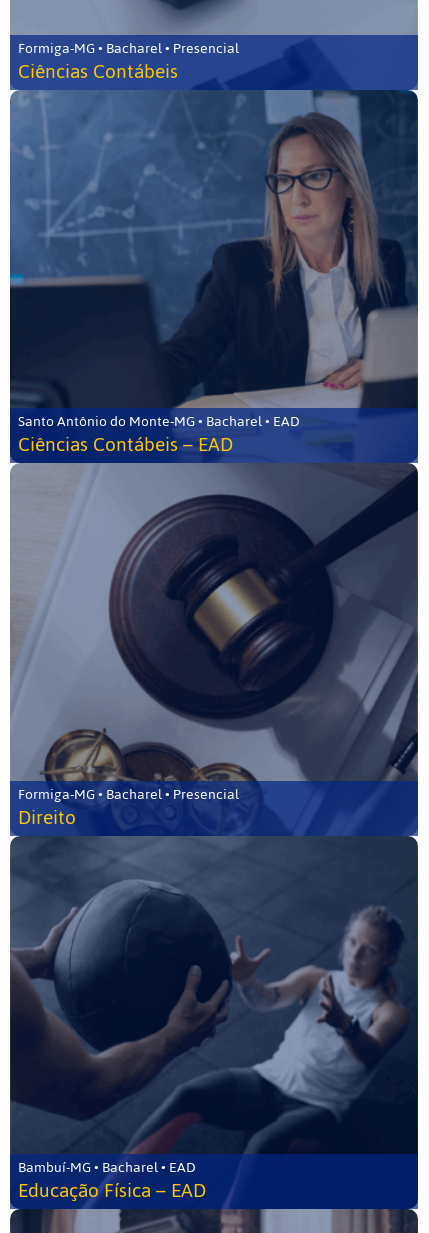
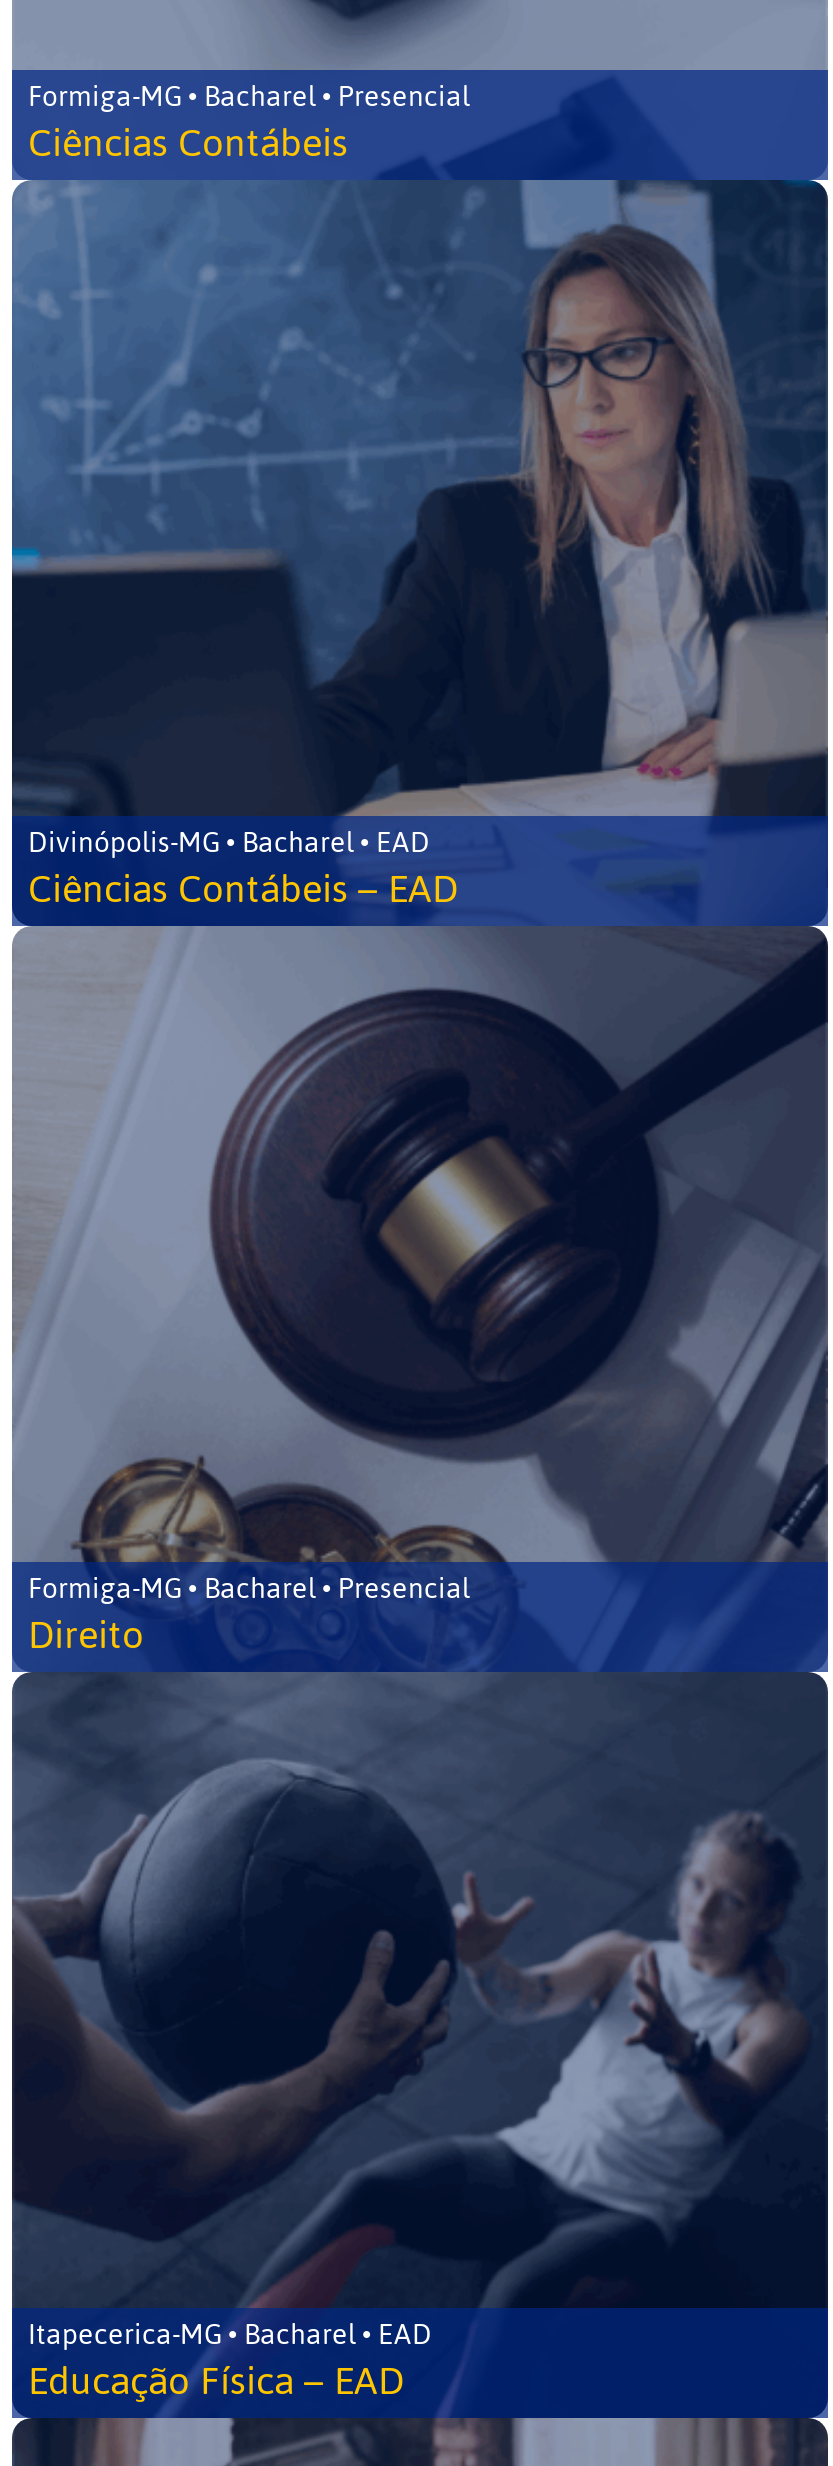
[18,408,300,435] Santo Antônio do Monte-MG • Bacharel • EAD -> [28,816,430,870] Divinópolis-MG • Bacharel • EAD
[18,1154,196,1181] Bambuí-MG • Bacharel • EAD -> [28,2308,432,2362] Itapecerica-MG • Bacharel • EAD

